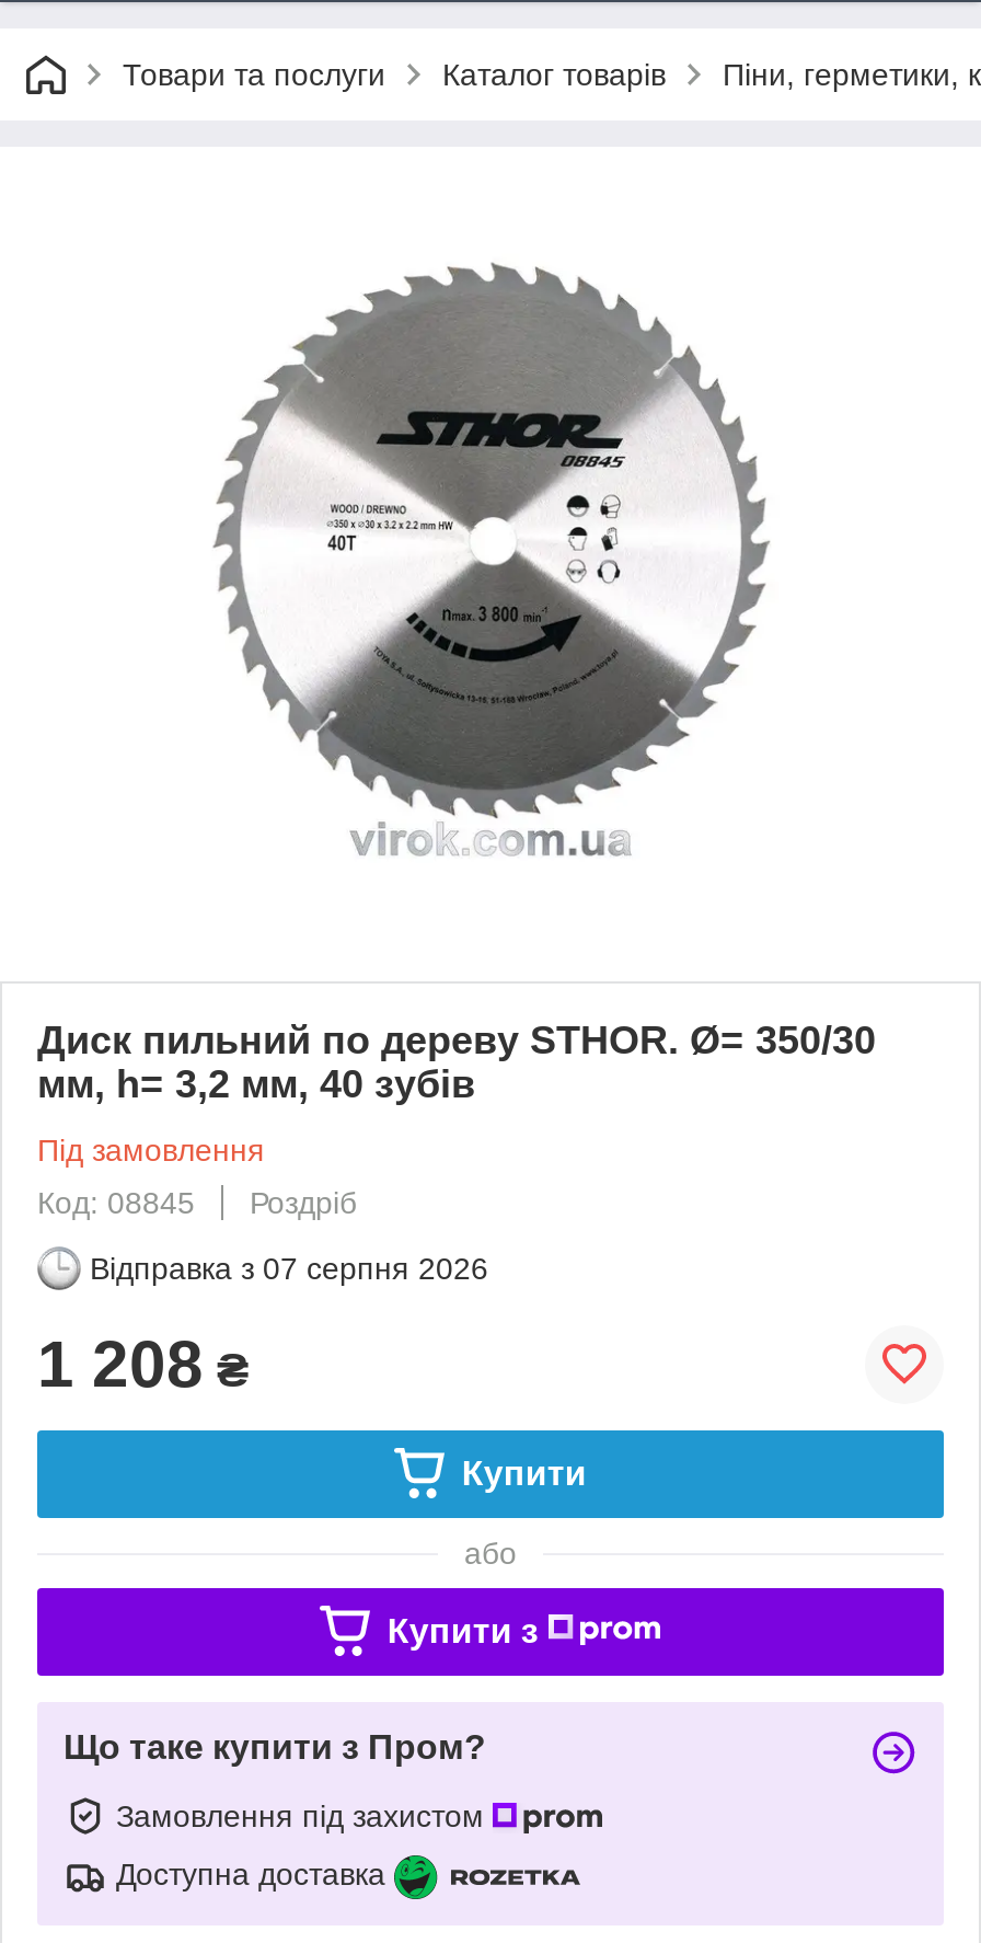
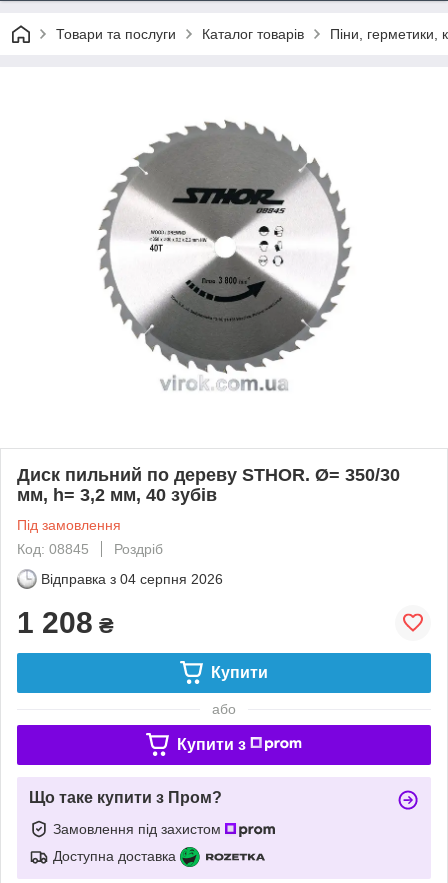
[90,1250,488,1285] Відправка з 07 серпня 2026 -> [41,571,223,587] Відправка з 04 серпня 2026

